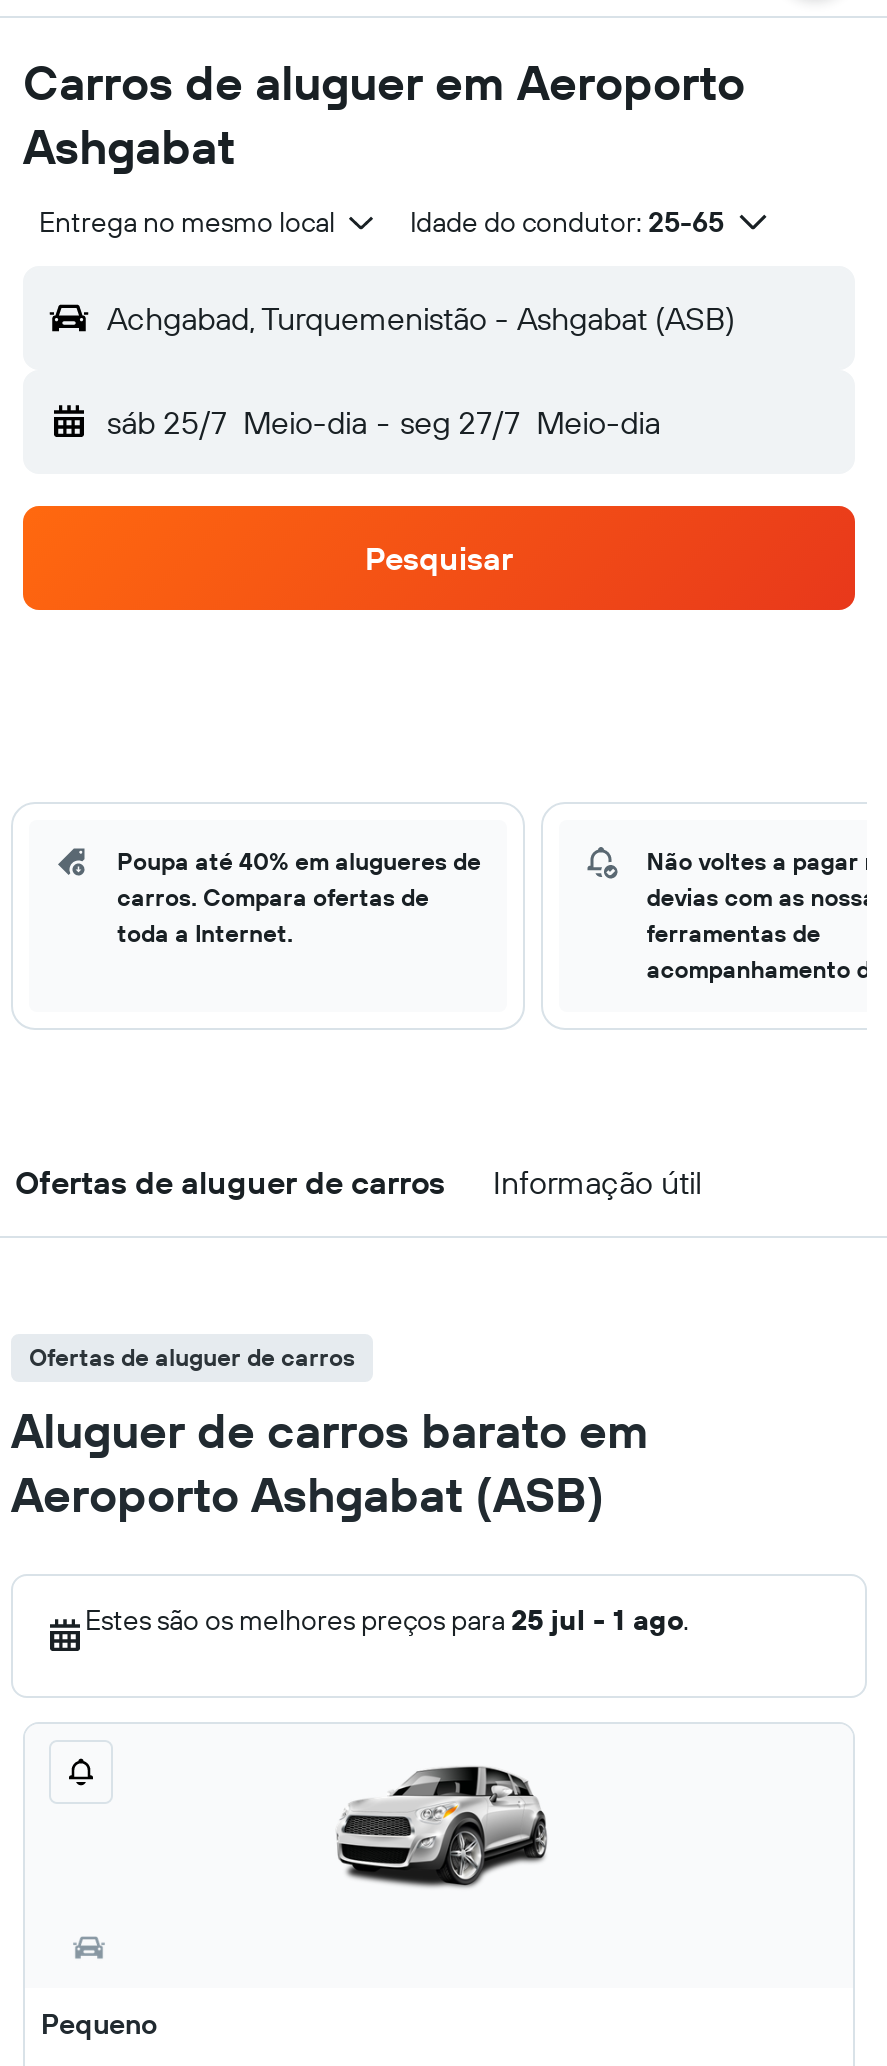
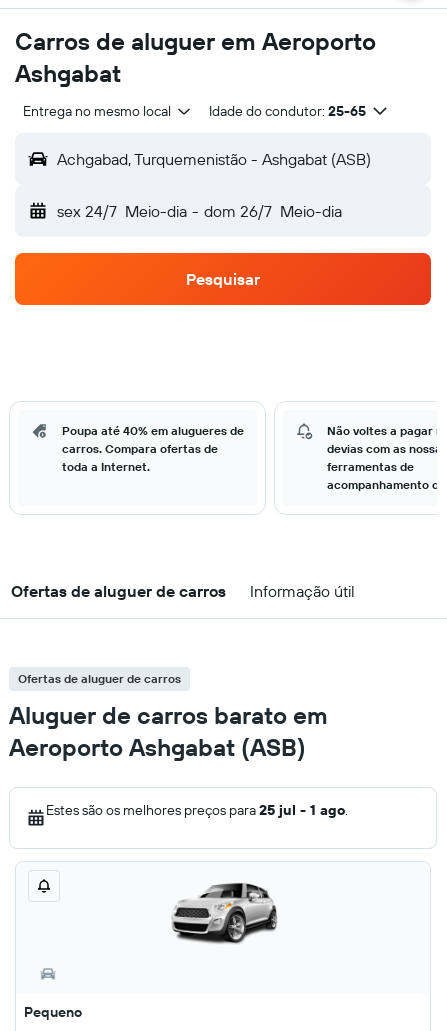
[107,402,660,442] sáb 25/7 Meio-dia - seg 27/7 Meio-dia -> [57,201,342,221] sex 24/7 Meio-dia - dom 26/7 Meio-dia

